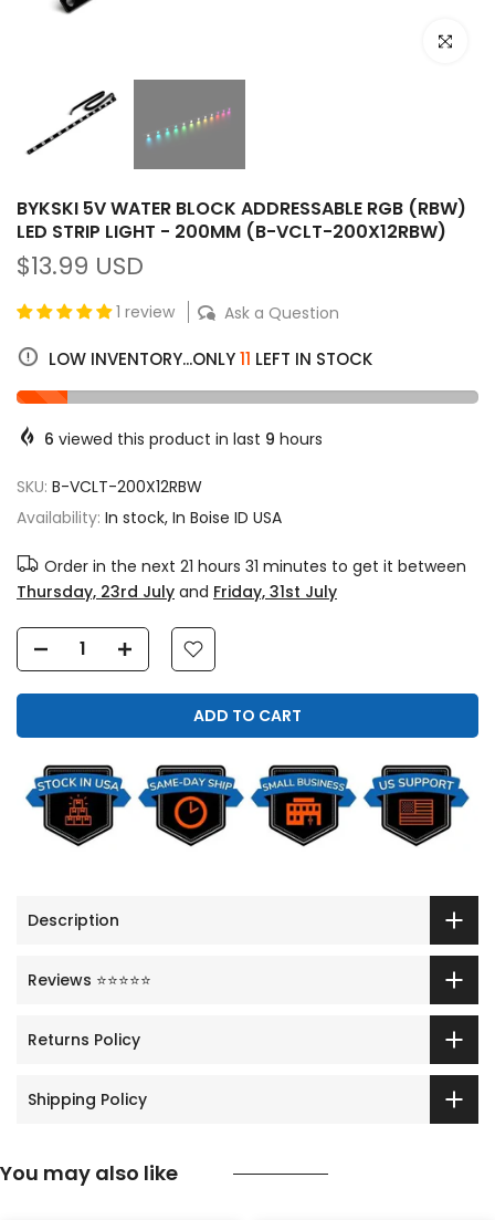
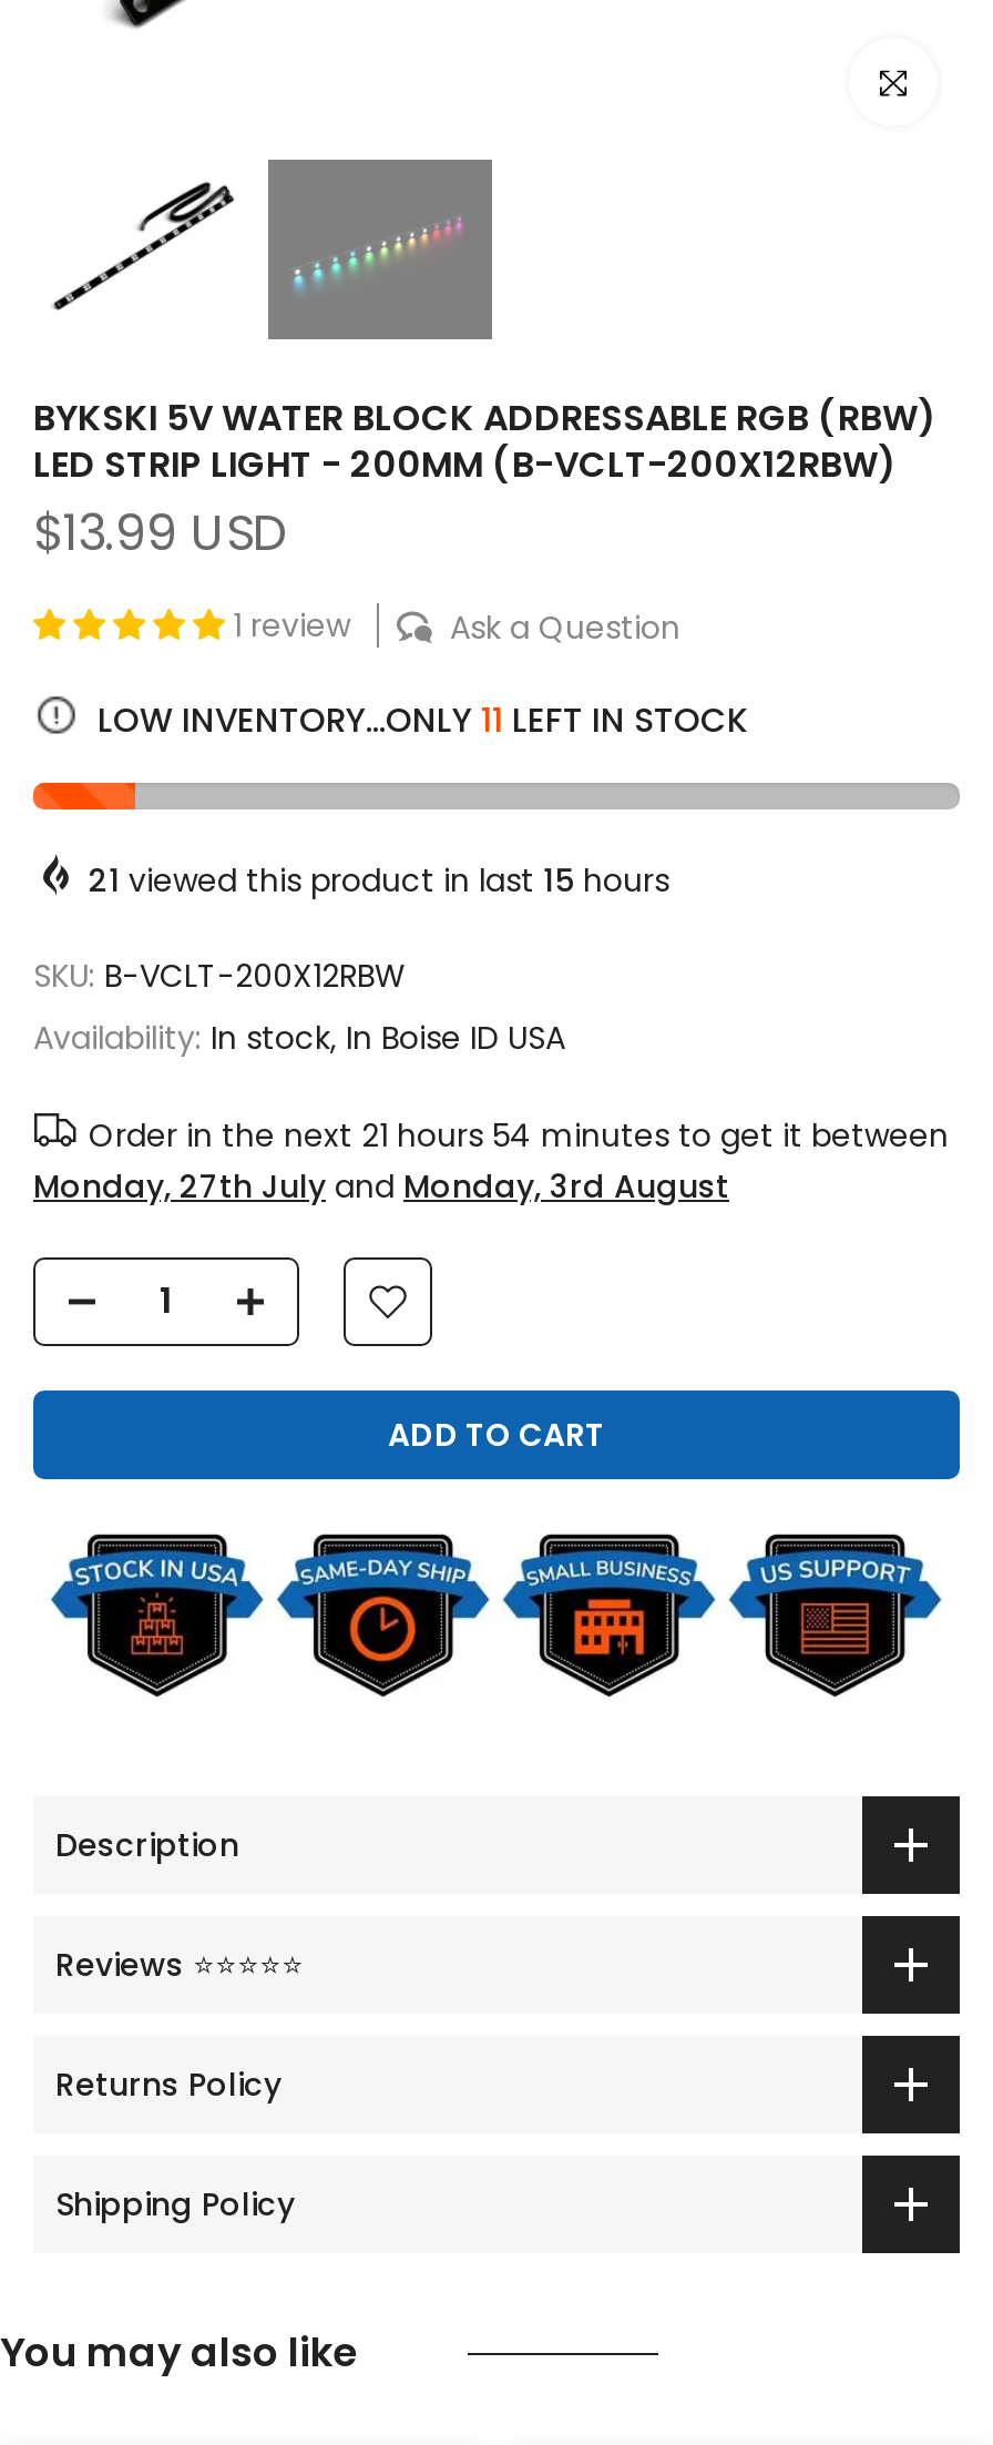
[44,428,323,450] 6 viewed this product in last 9 hours -> [89,857,669,902] 21 viewed this product in last 15 hours
[44,555,466,577] Order in the next 21 hours 31 minutes to get it between -> [89,1112,949,1157] Order in the next 21 hours 54 minutes to get it between
[17,580,337,602] Thursday, 23rd July and Friday, 31st July -> [33,1163,729,1208] Monday, 27th July and Monday, 3rd August

